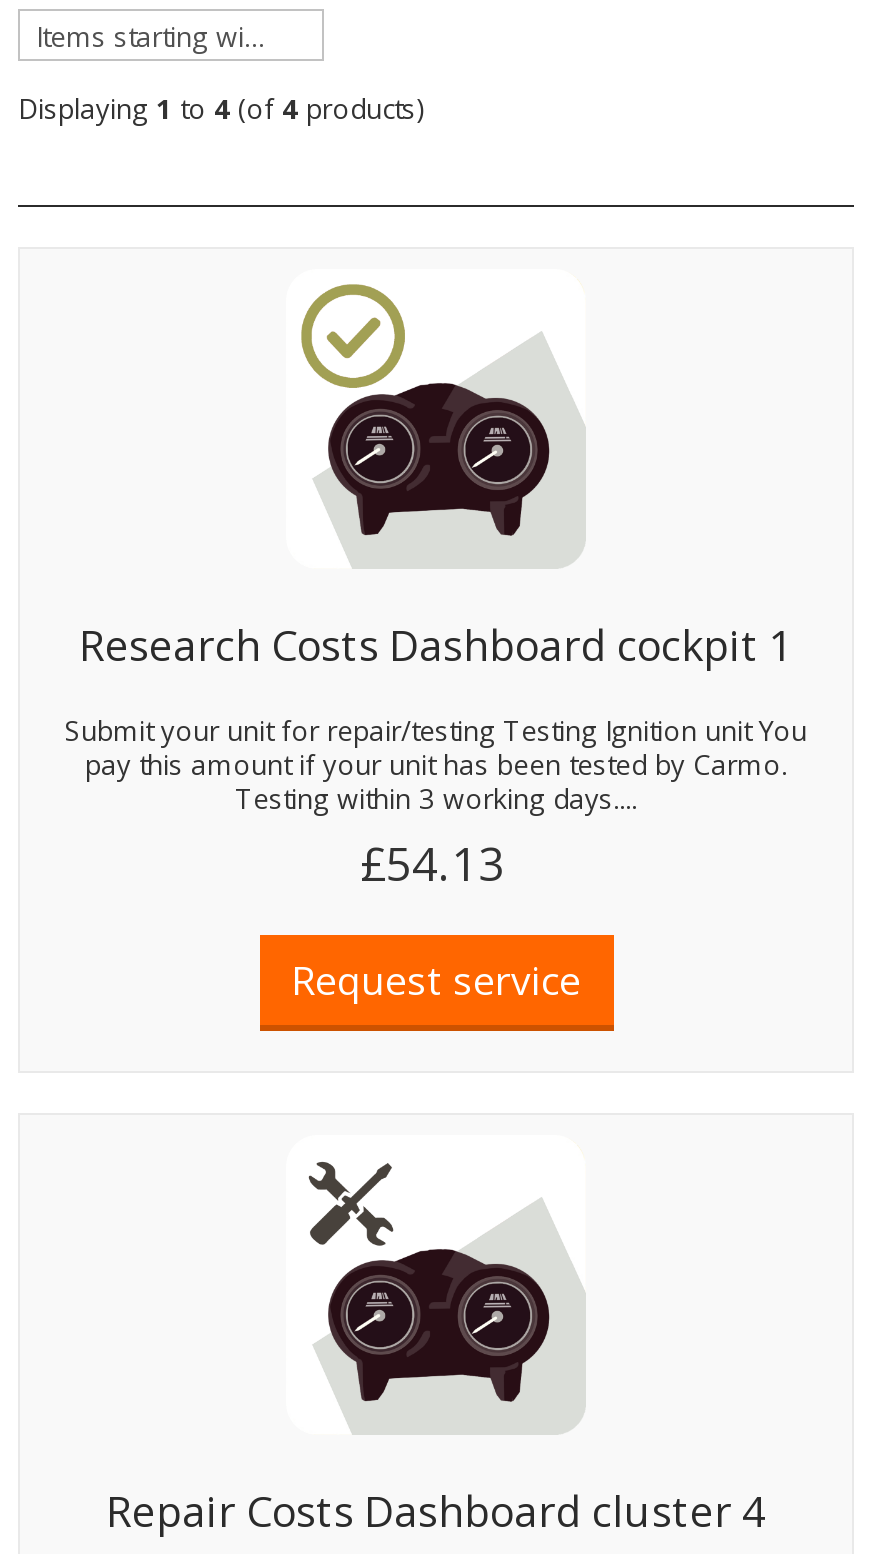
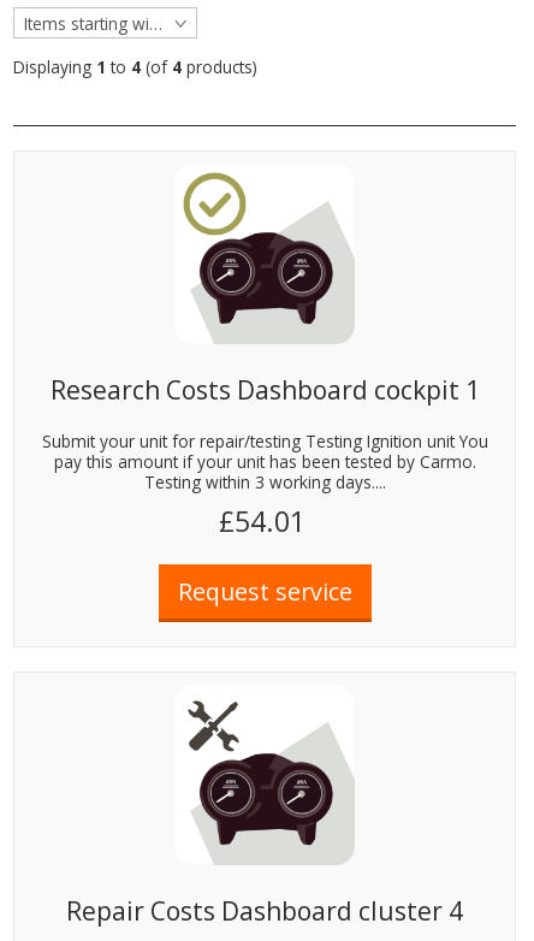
[360,832,504,894] £54.13 -> [219,503,305,540] £54.01

